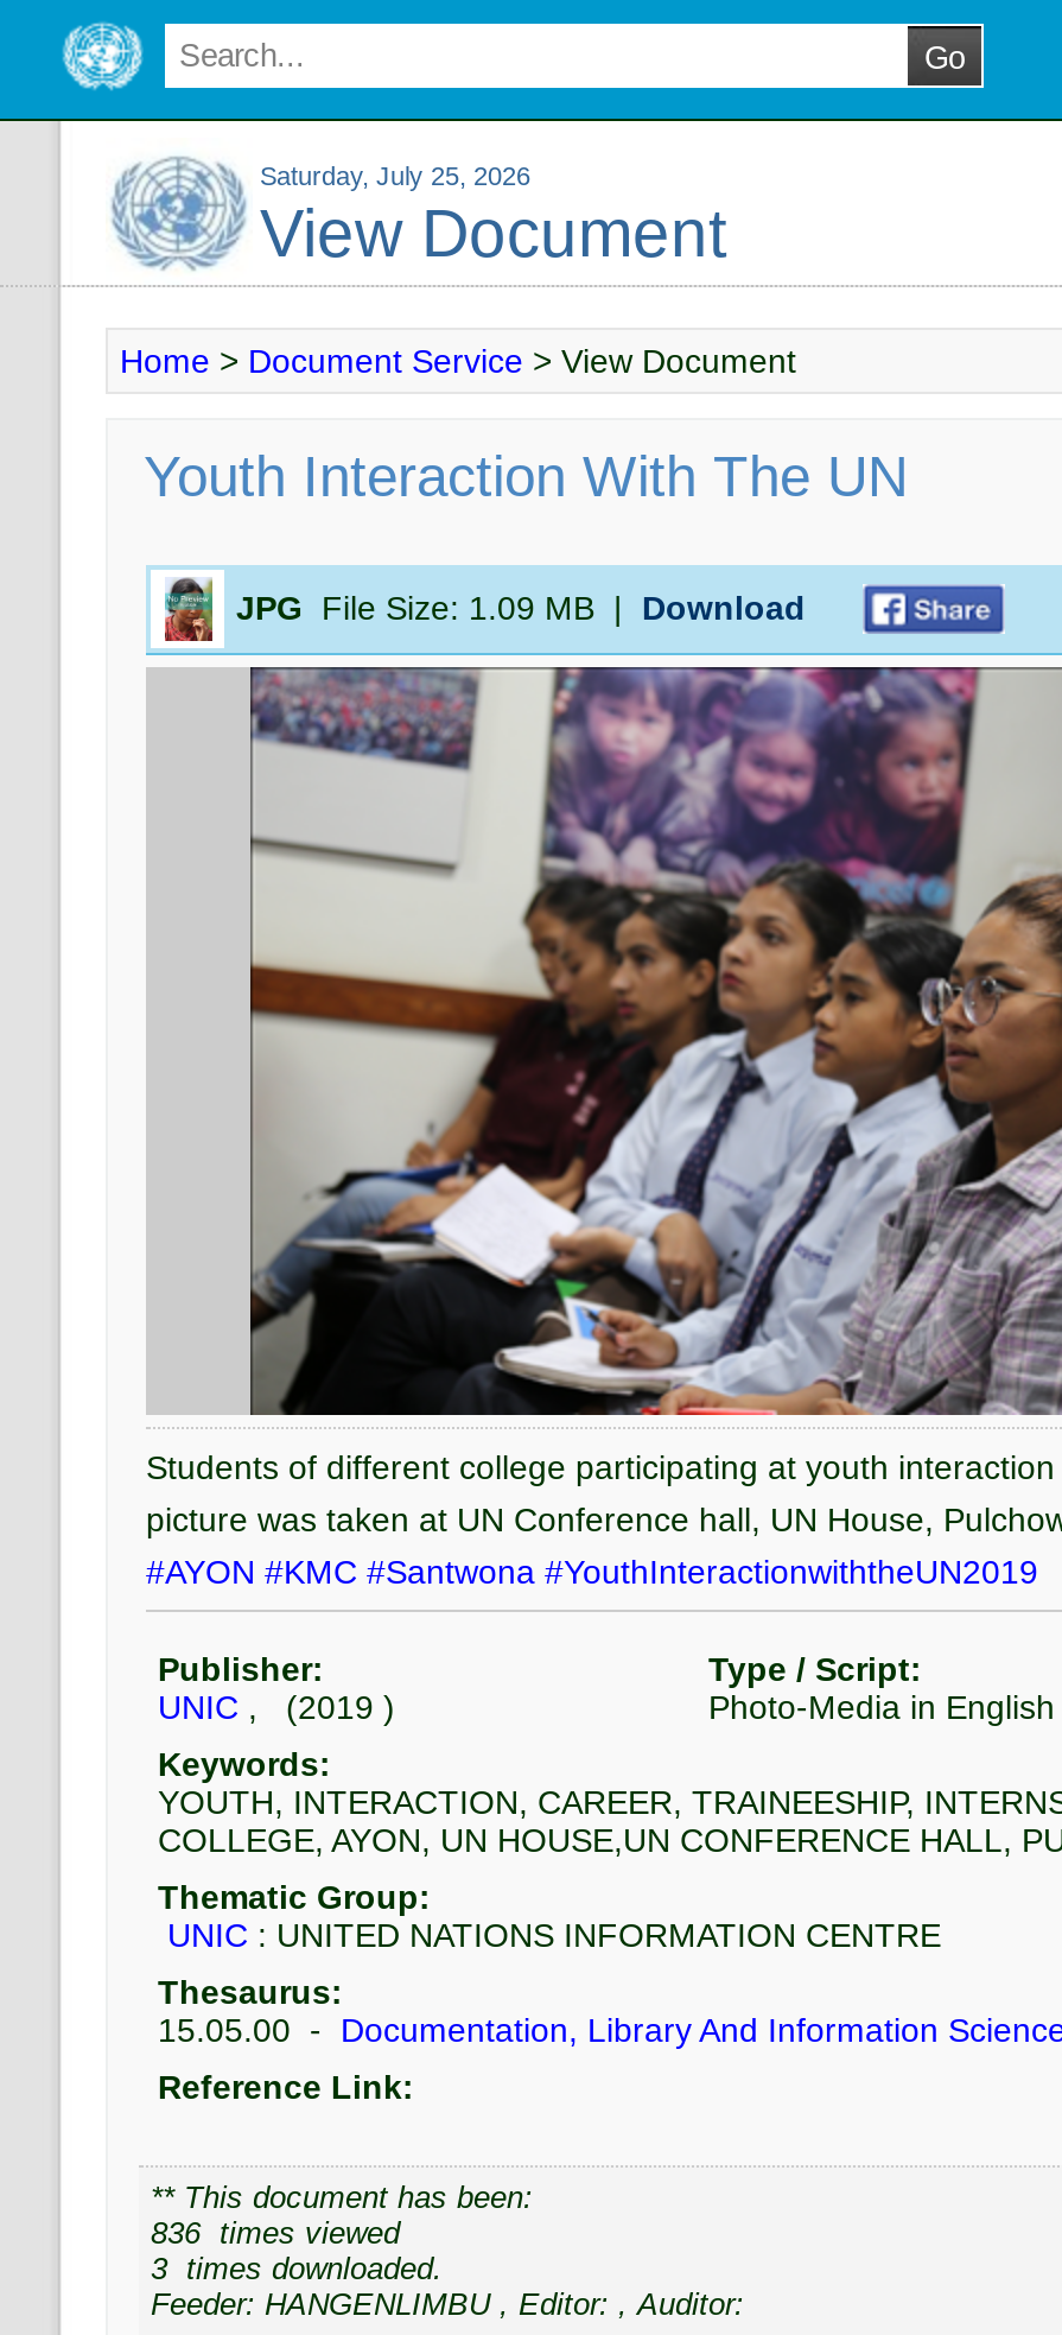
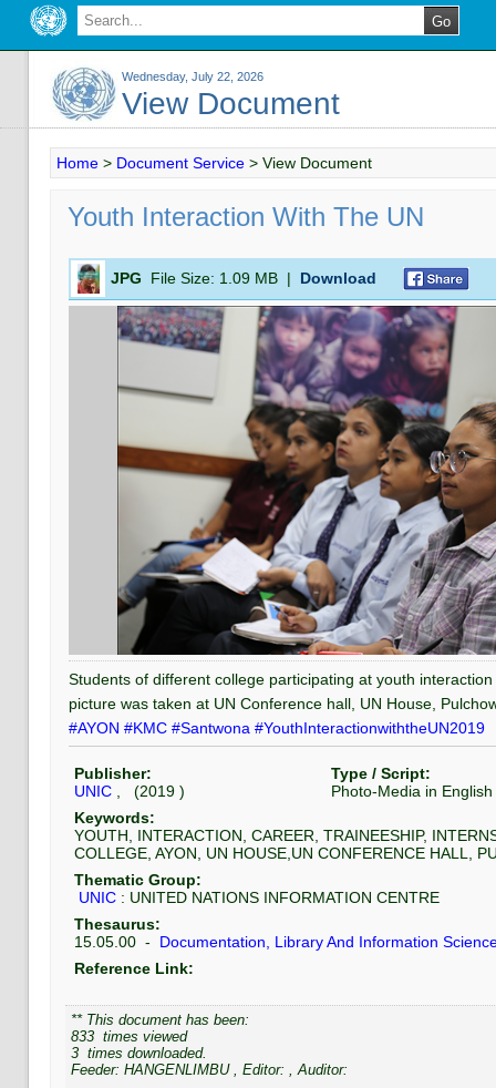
[260,161,530,190] Saturday, July 25, 2026 -> [122,70,263,83] Wednesday, July 22, 2026
[151,2215,400,2251] 836 times viewed -> [71,1028,187,1045] 833 times viewed

